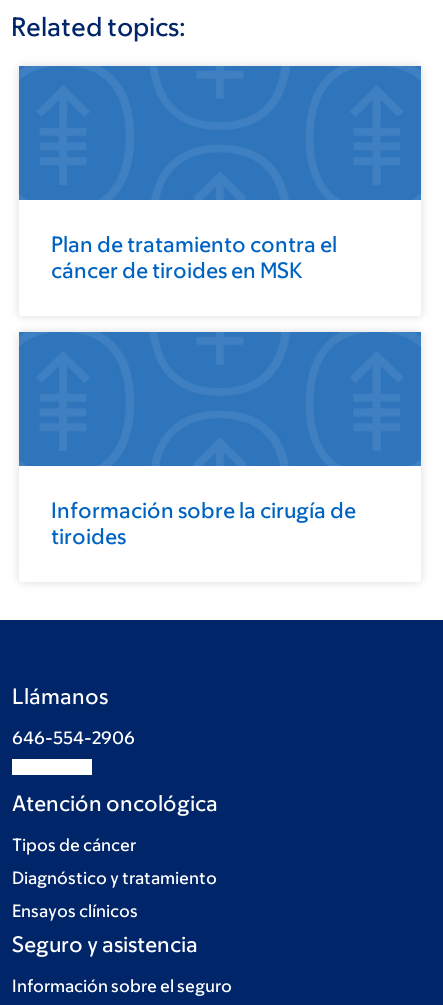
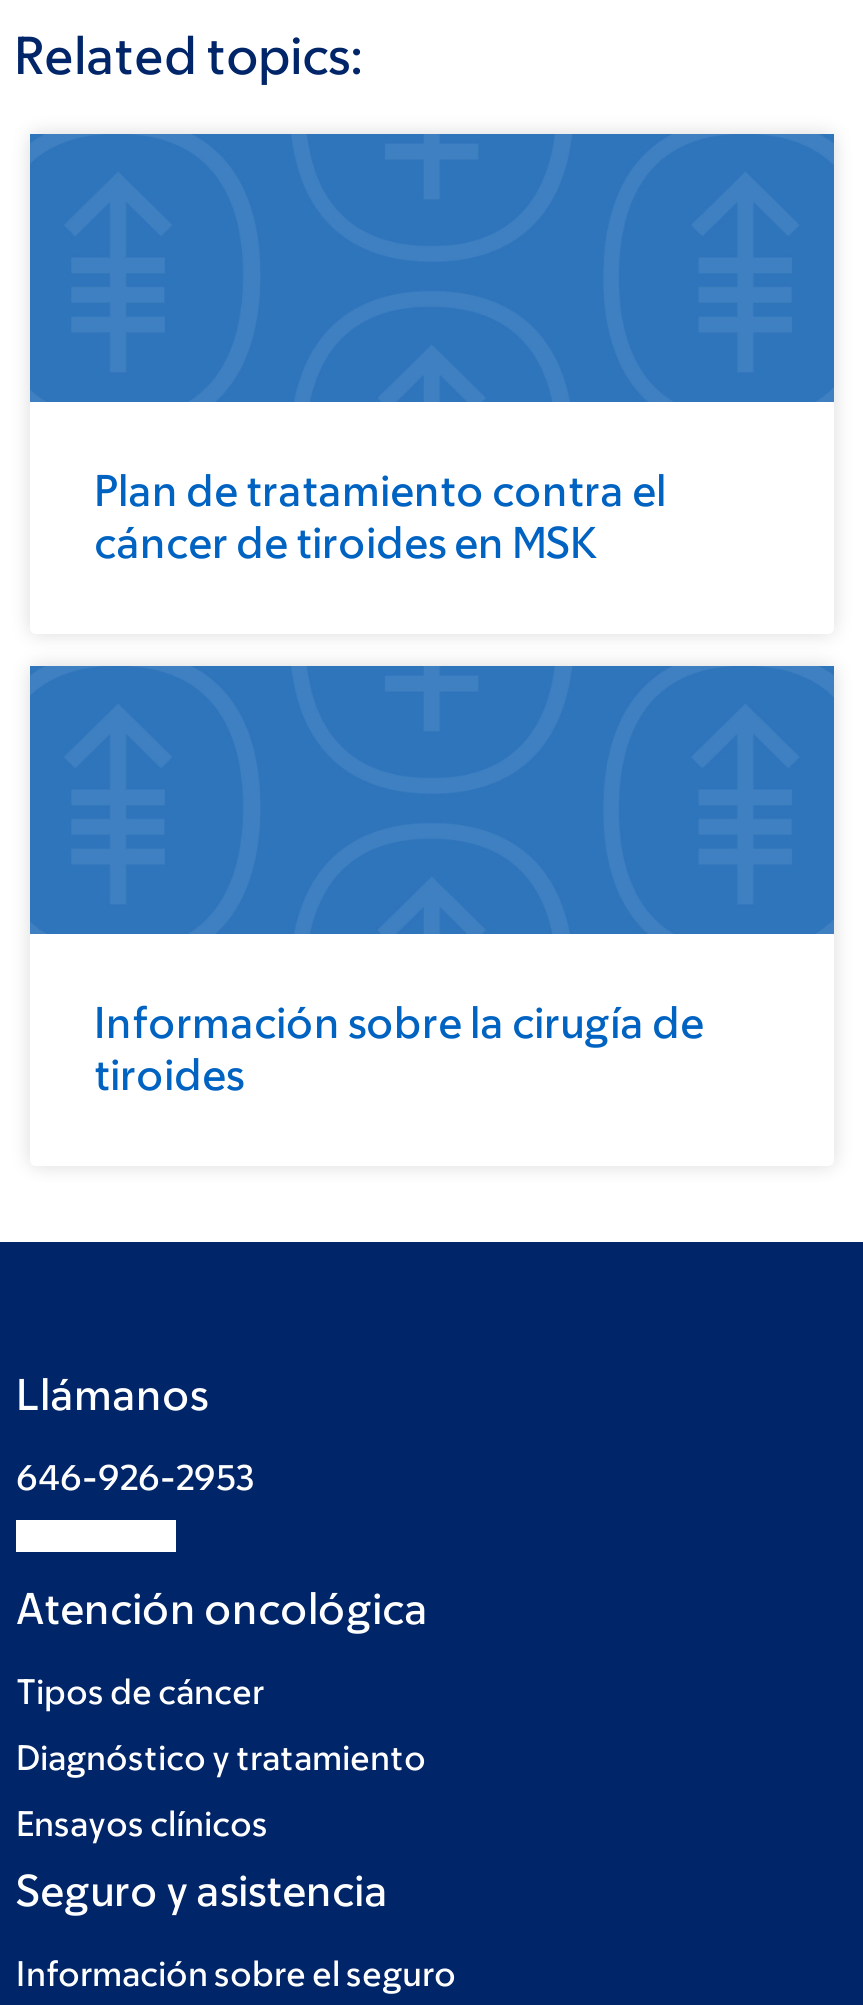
[12,728,135,748] 646-554-2906 -> [16,1458,254,1498] 646-926-2953

